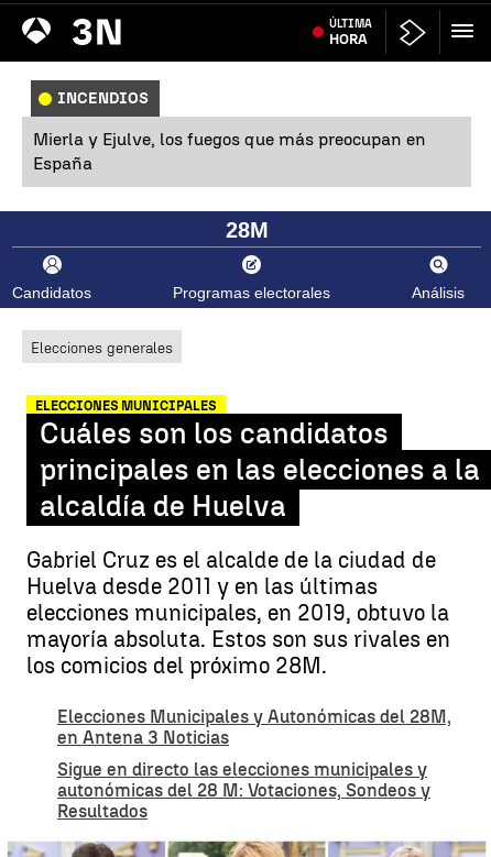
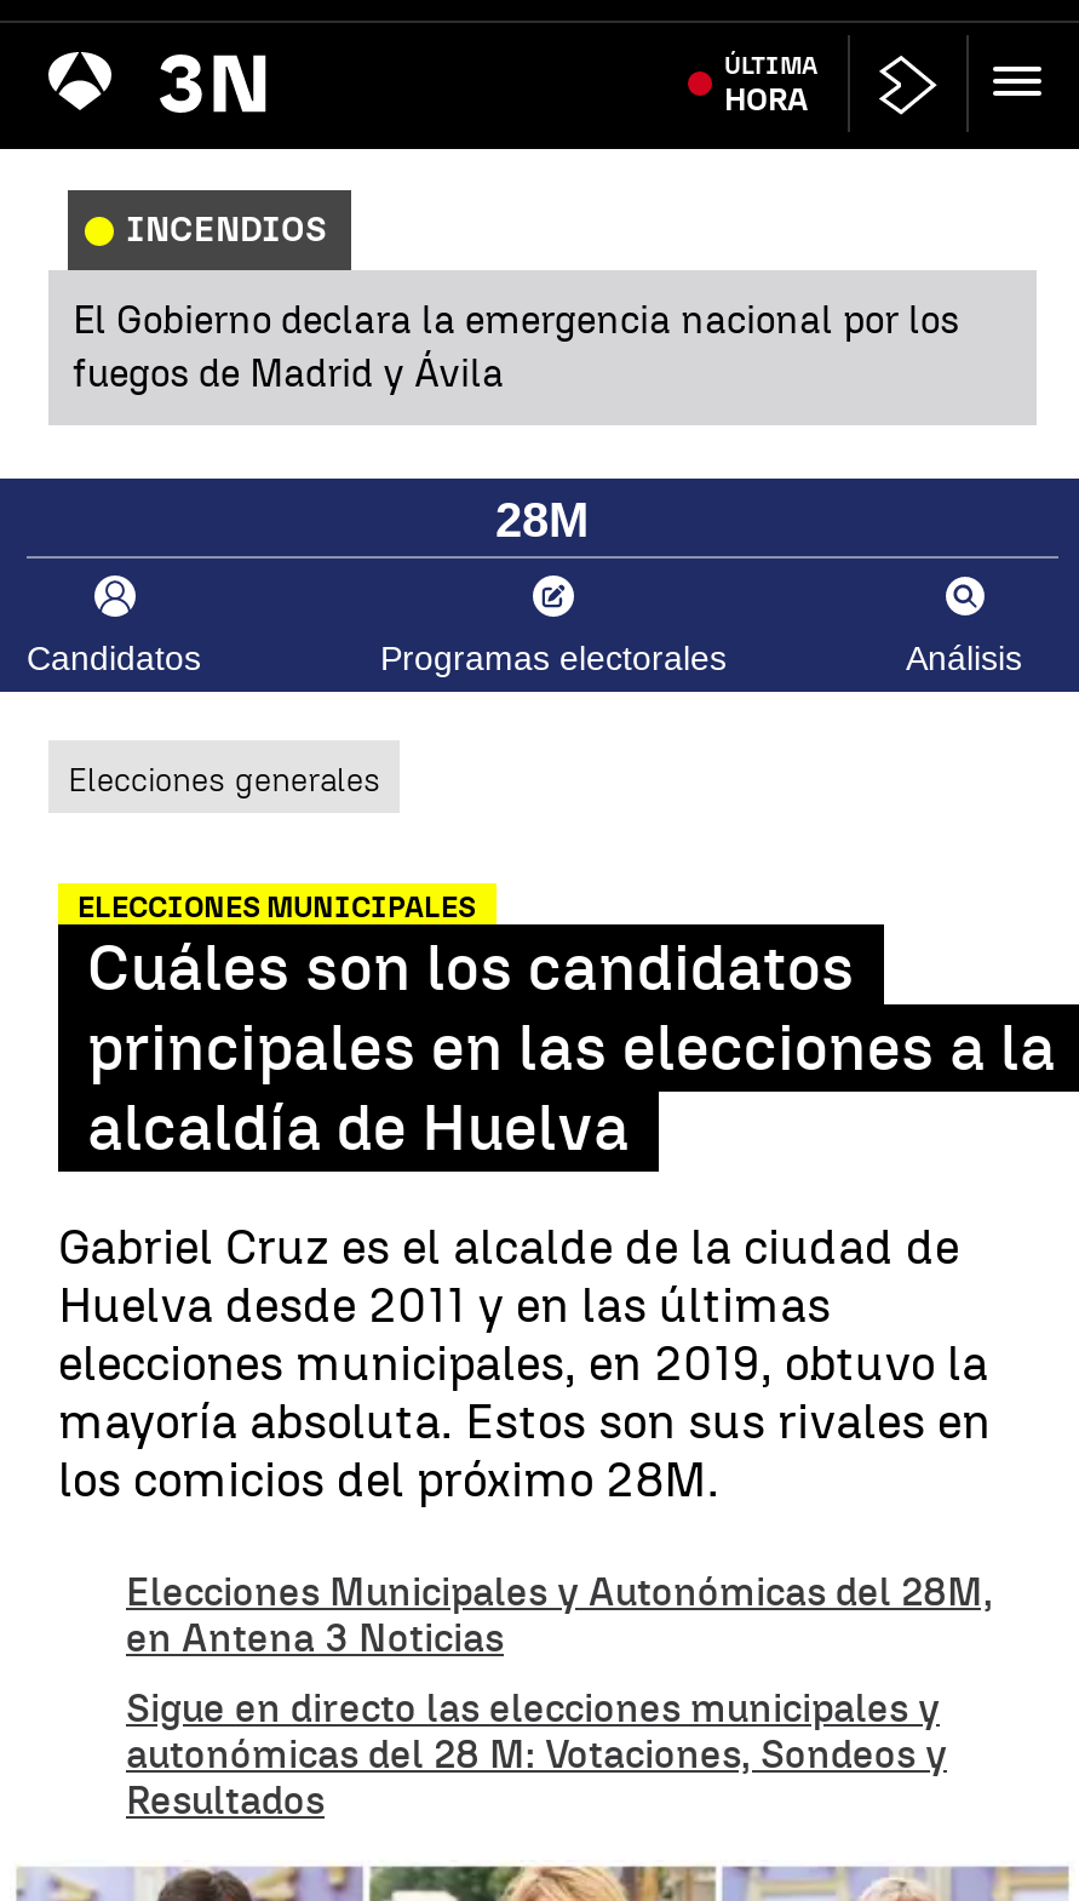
[33,129,426,174] Mierla y Ejulve, los fuegos que más preocupan en | España -> [73,297,959,396] El Gobierno declara la emergencia nacional por los | fuegos de Madrid y Ávila

